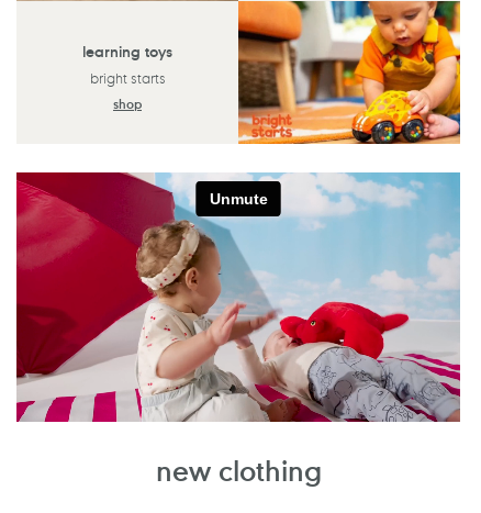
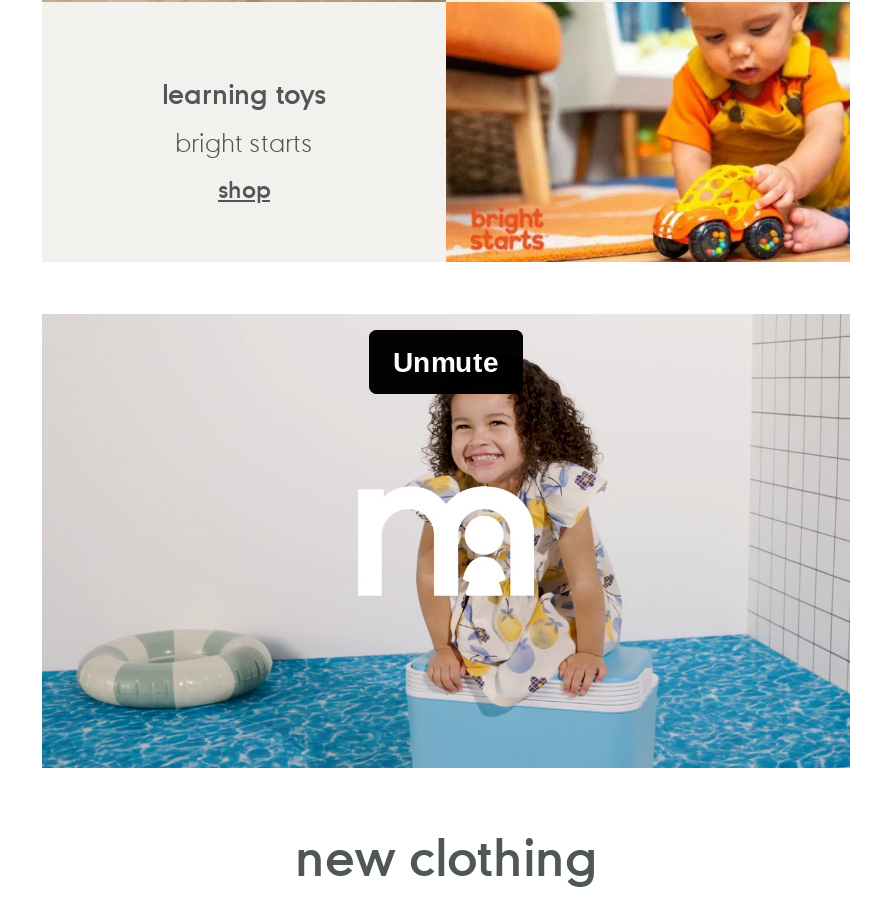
[15,171,461,423] [image] -> [40,314,852,770] [image]

